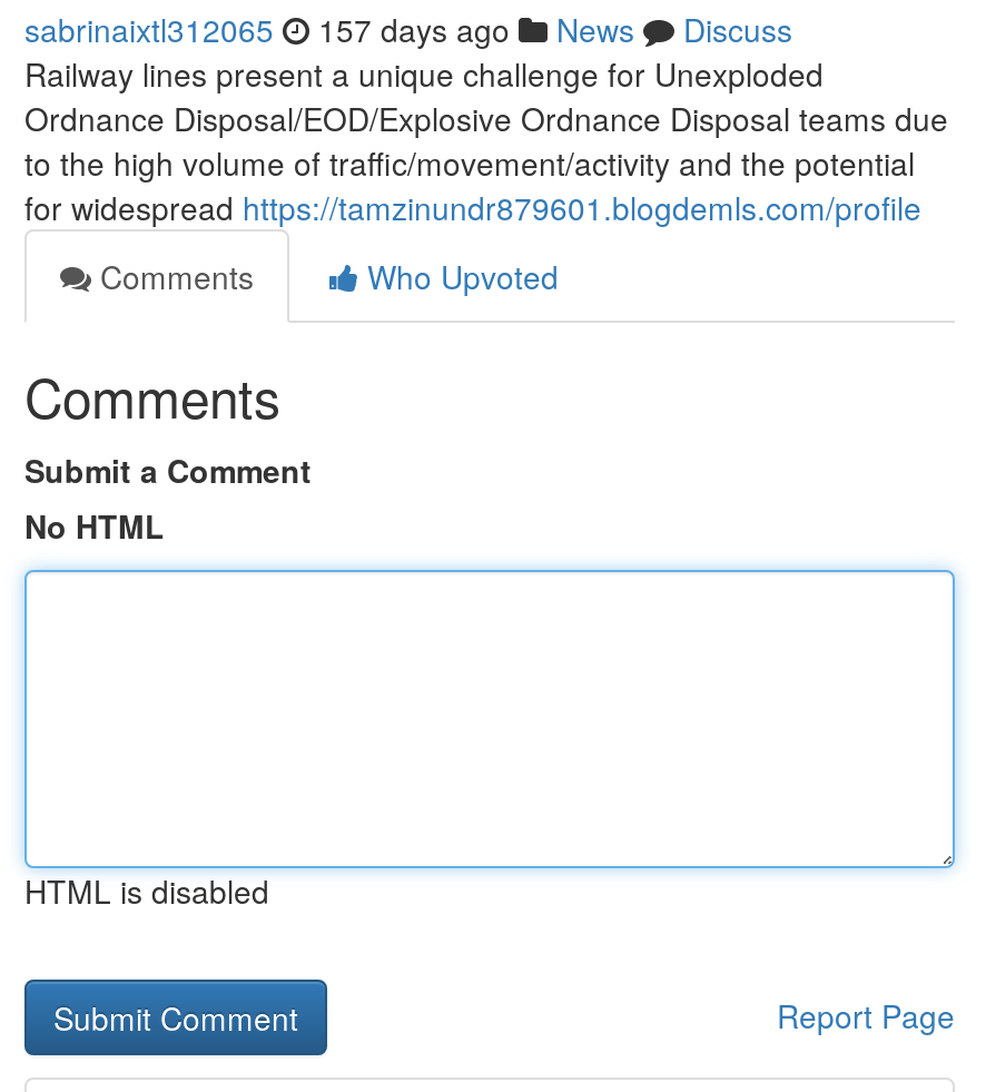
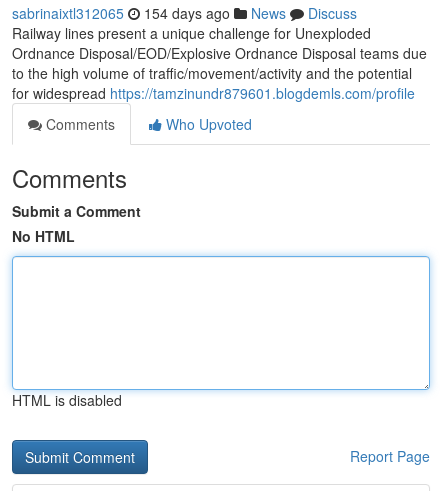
[24,7,792,51] sabrinaixtl312065 157 days ago News Discuss -> [12,3,357,23] sabrinaixtl312065 154 days ago News Discuss

